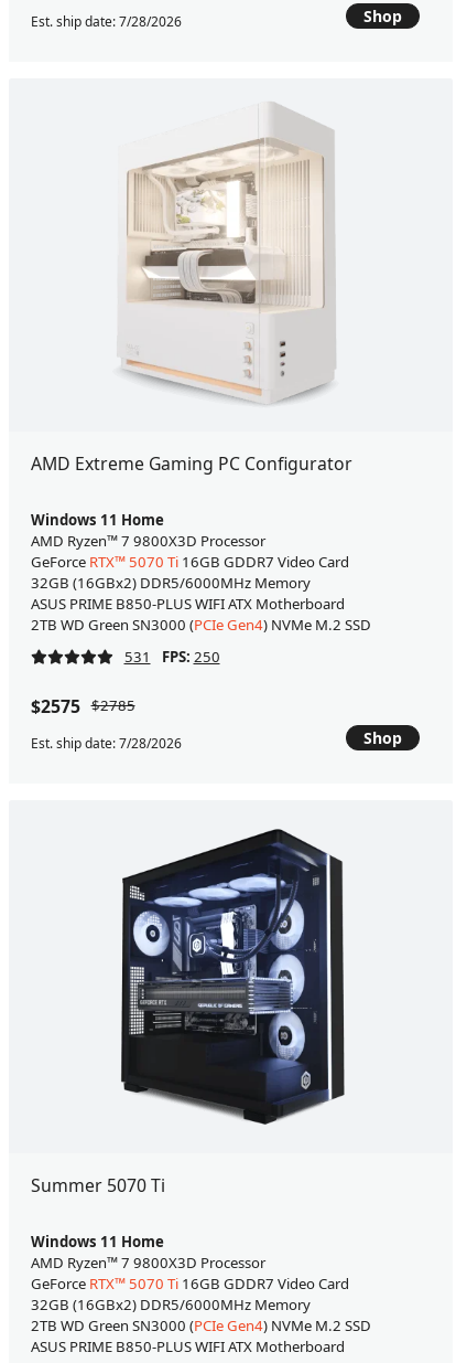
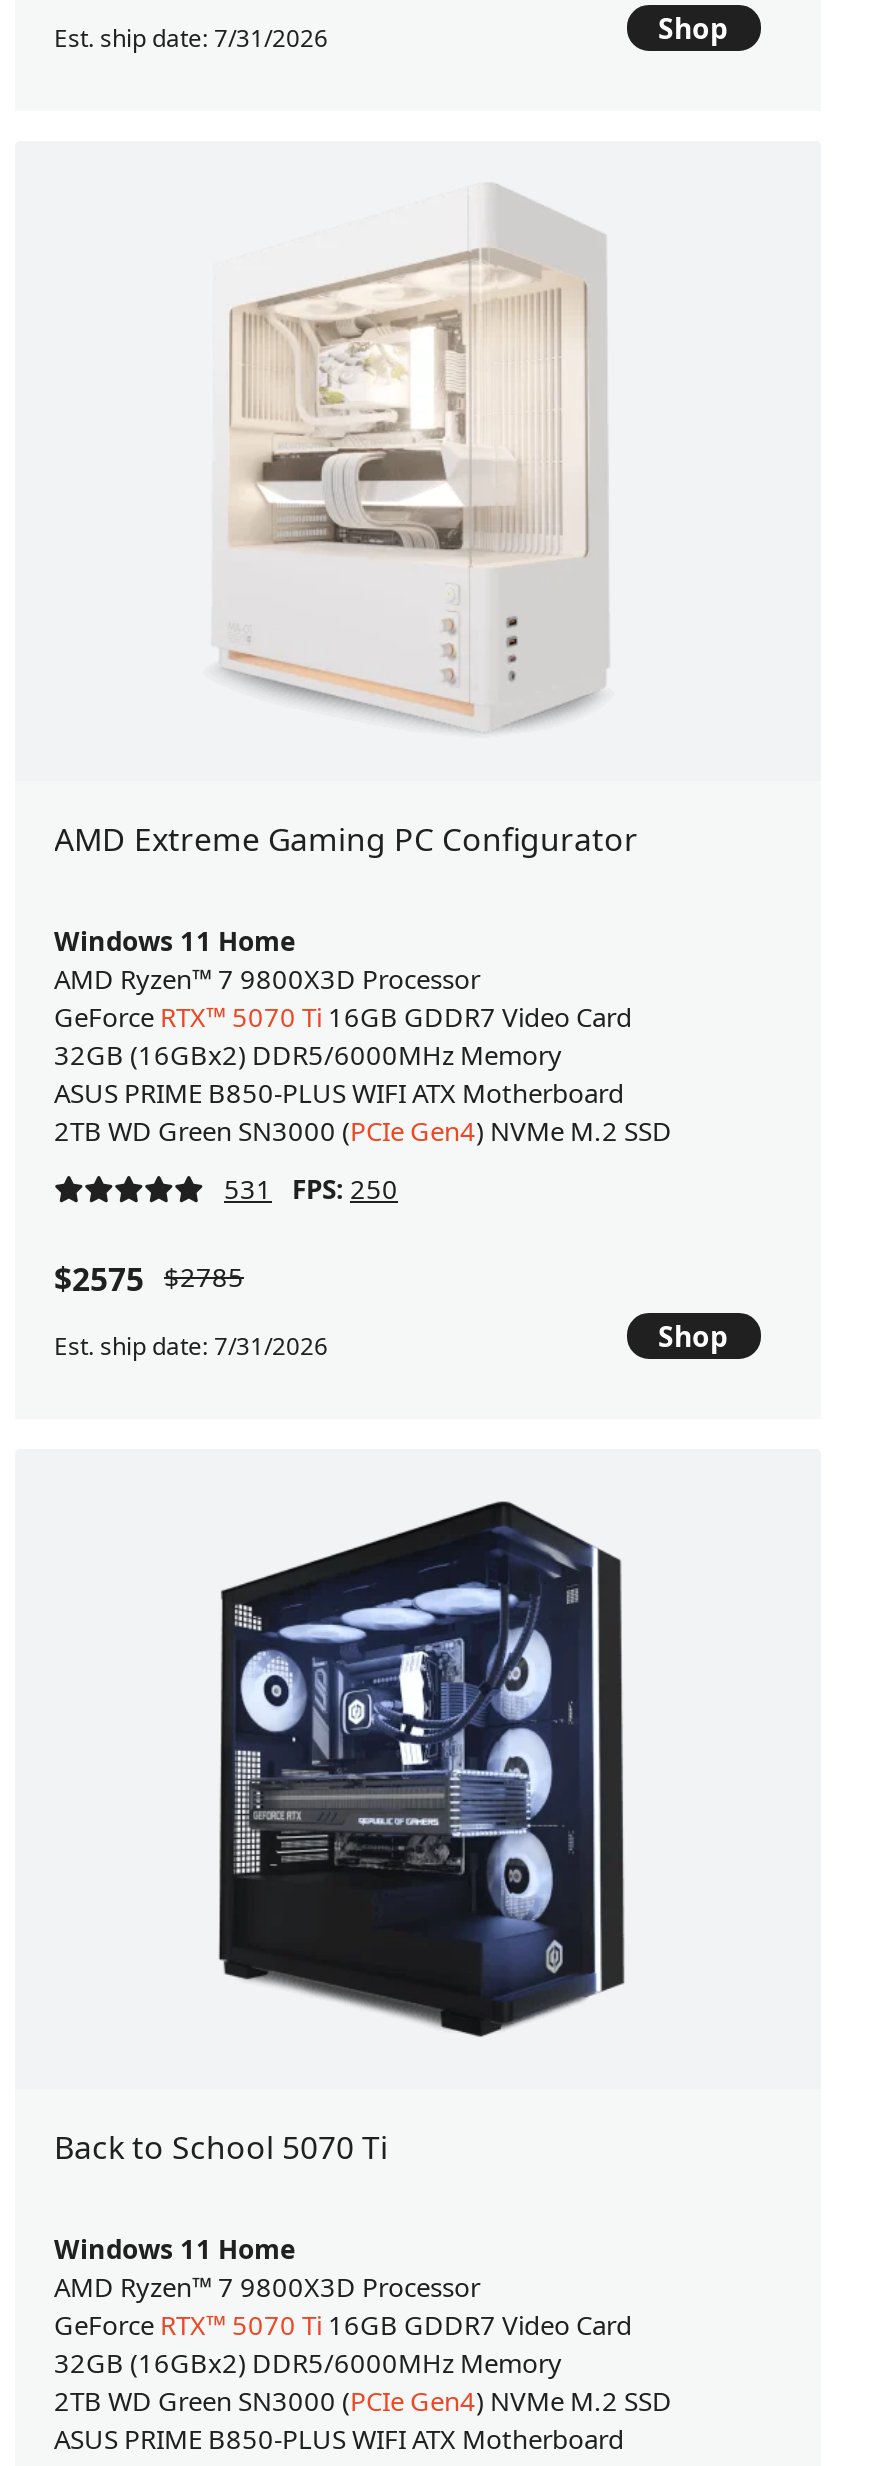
[30,12,181,31] Est. ship date: 7/28/2026 -> [54,21,328,55] Est. ship date: 7/31/2026
[30,734,181,752] Est. ship date: 7/28/2026 -> [54,1329,328,1363] Est. ship date: 7/31/2026
[30,1174,165,1198] Summer 5070 Ti -> [54,2126,388,2170] Back to School 5070 Ti

